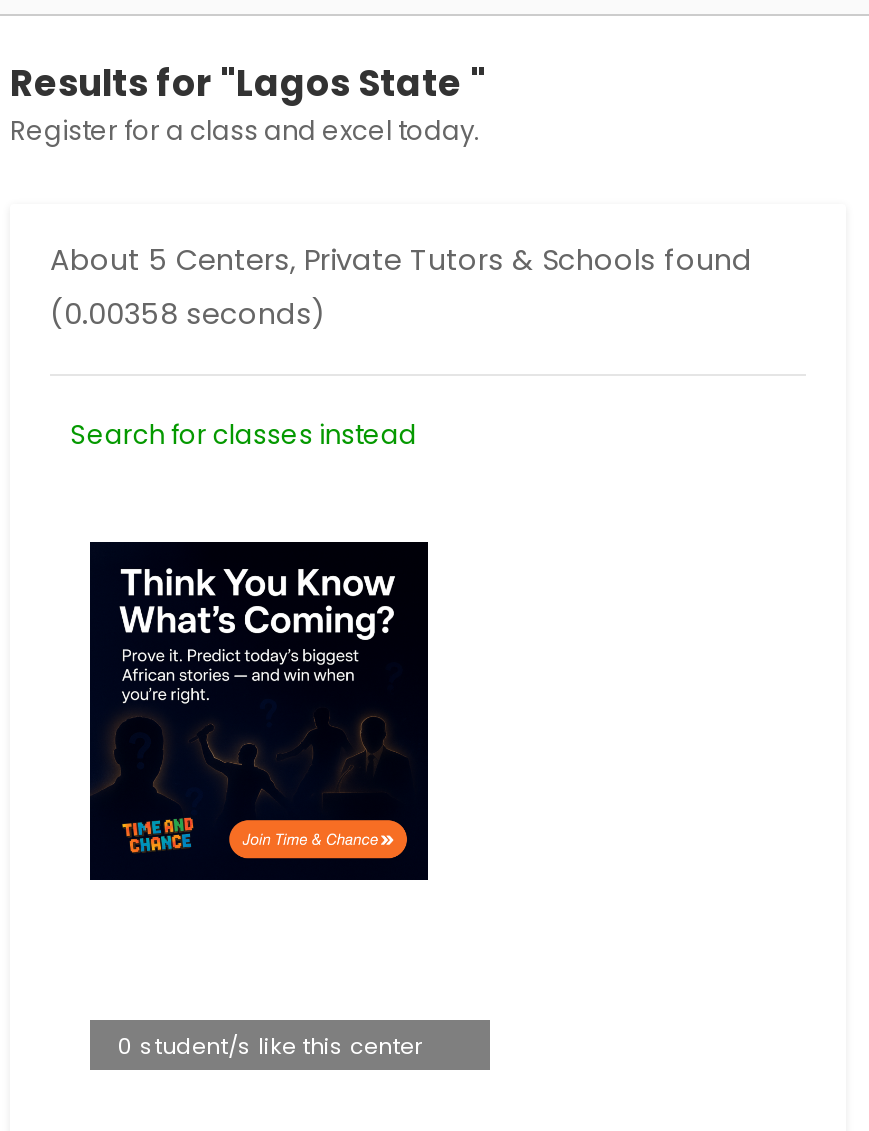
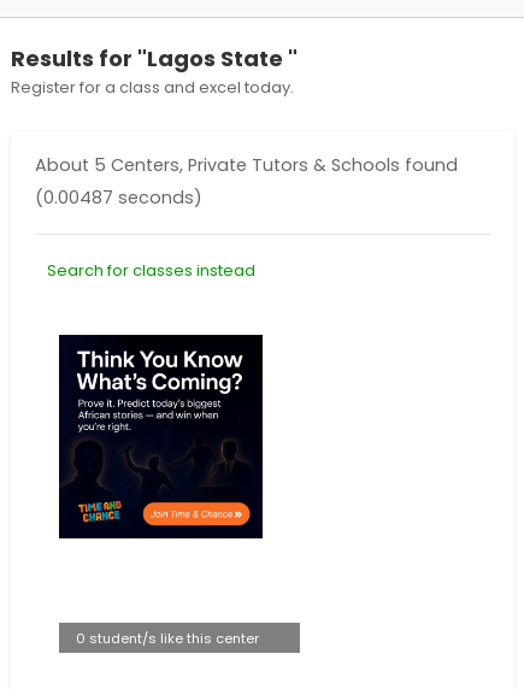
[50,294,326,334] (0.00358 seconds) -> [35,185,202,209] (0.00487 seconds)

